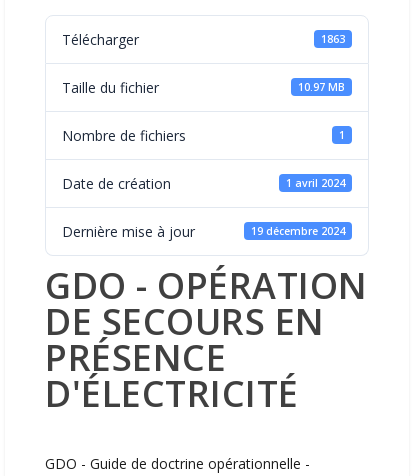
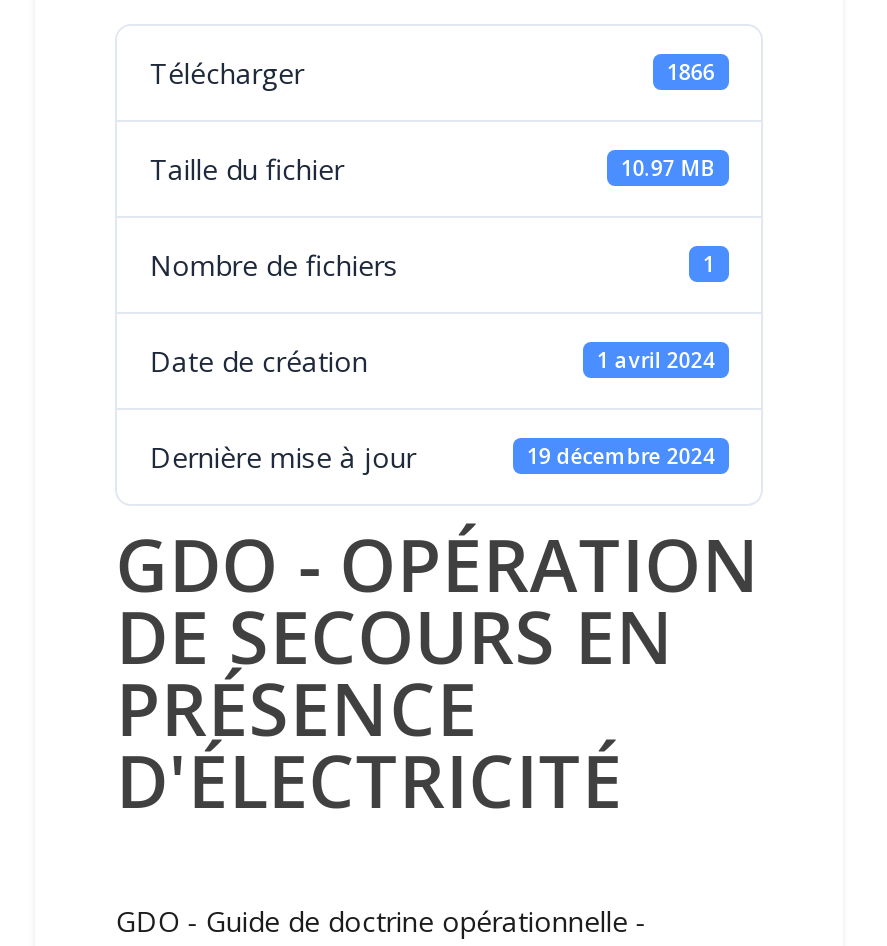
[321,32,345,46] 1863 -> [667,58,715,86] 1866

